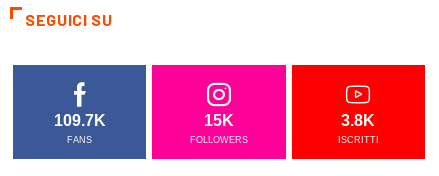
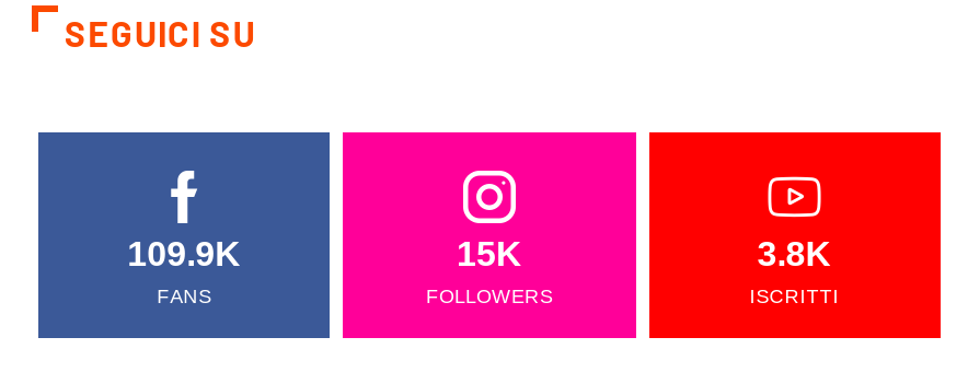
[54,112,106,129] 109.7K -> [127,234,241,271] 109.9K

